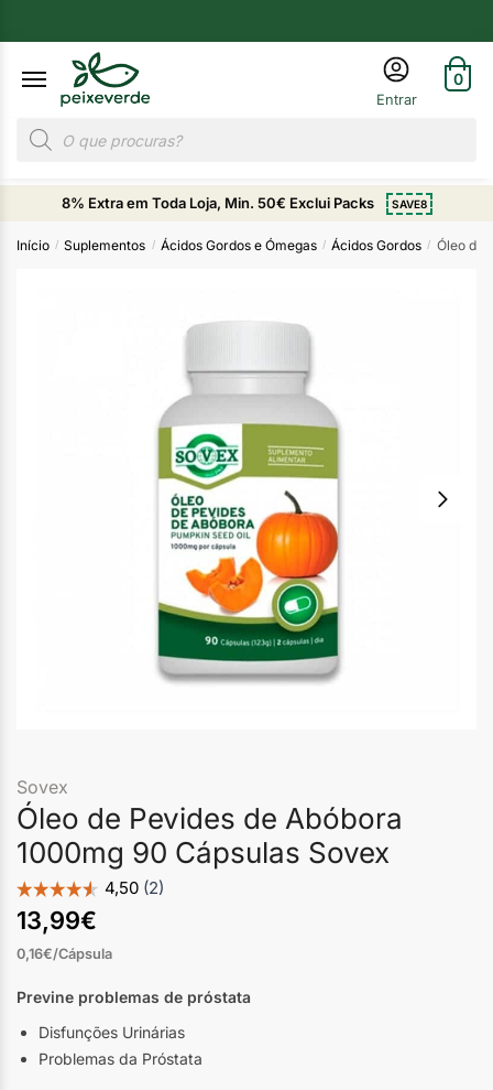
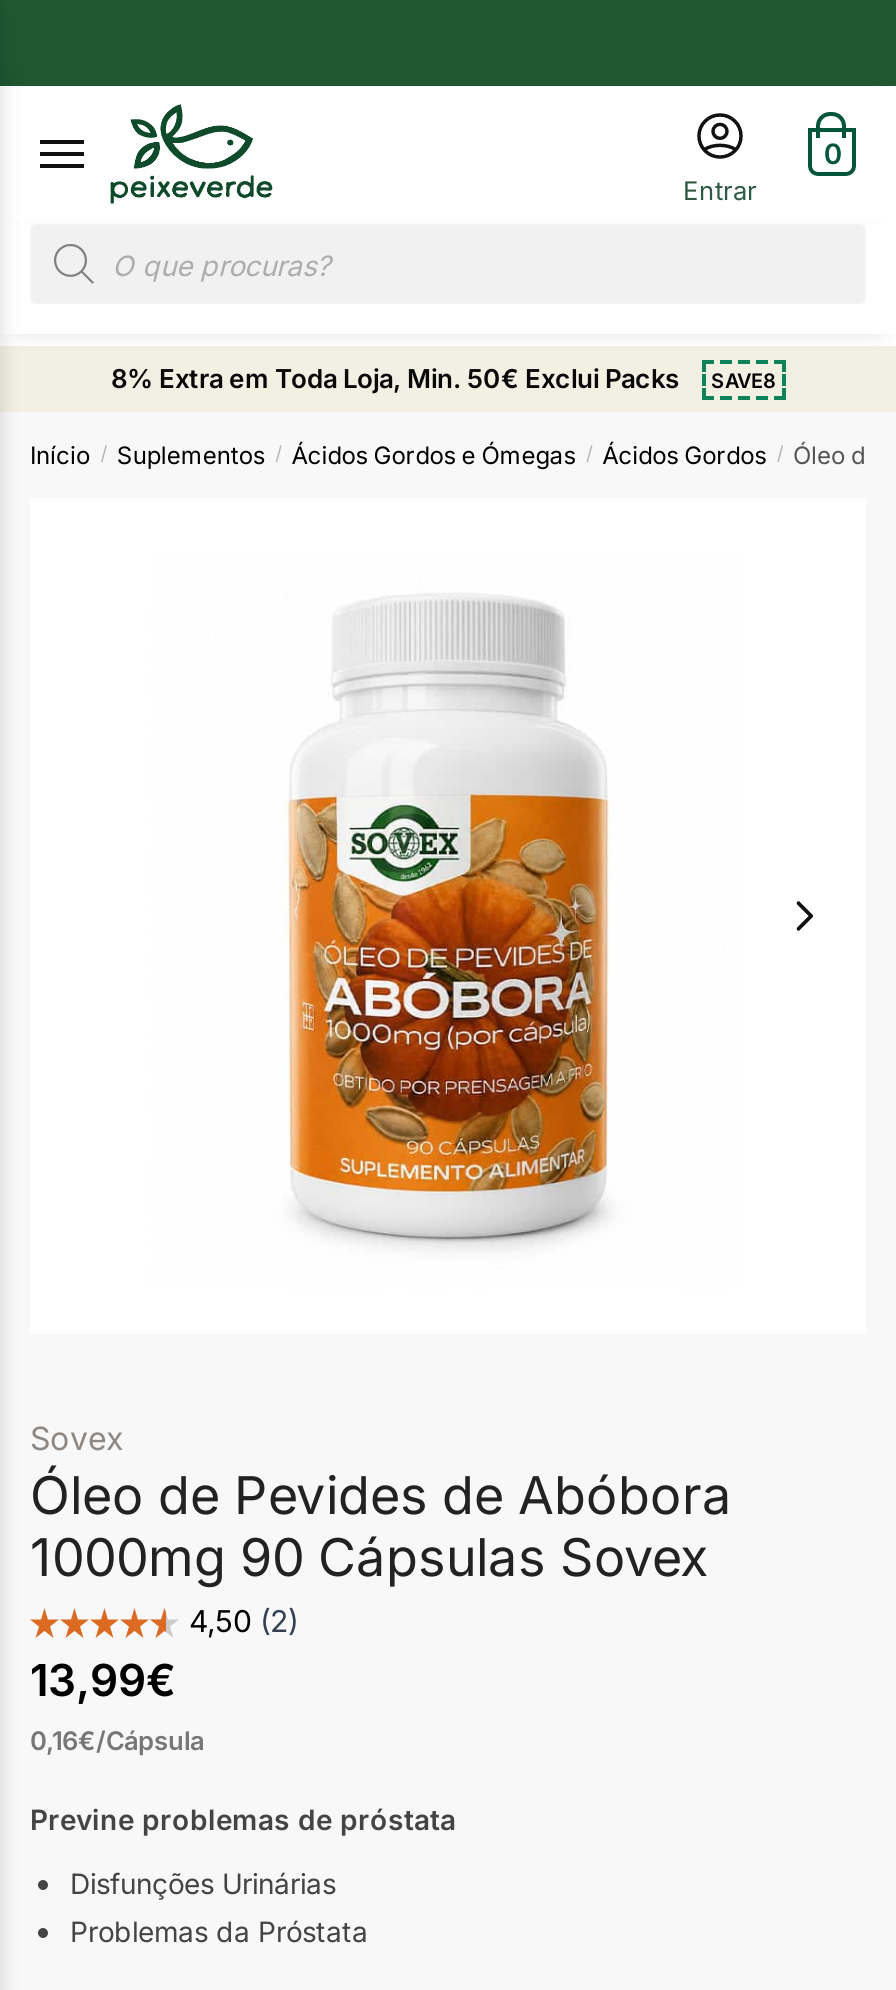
[156,337,341,683] [image] -> [286,630,618,1248] [image]

